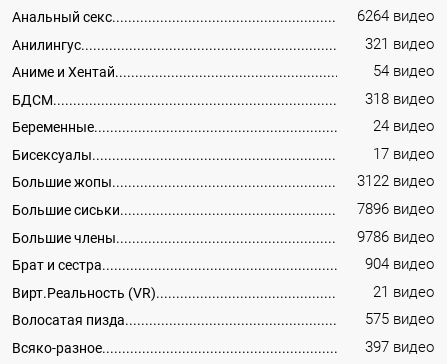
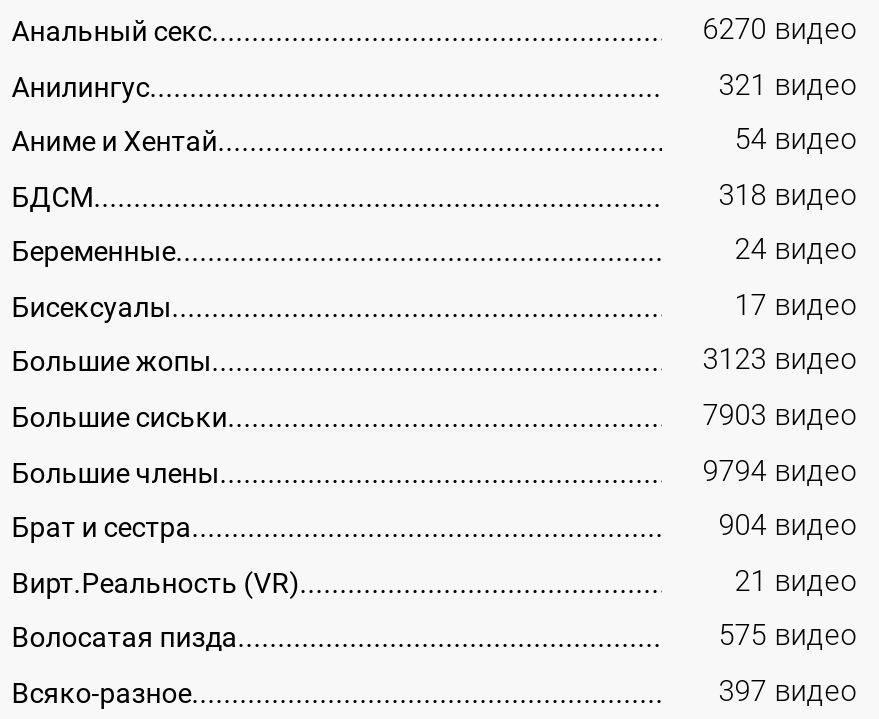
[357,8,434,25] 6264 видео -> [703,13,857,47] 6270 видео
[357,173,434,190] 3122 видео -> [703,344,857,378] 3123 видео
[357,201,434,218] 7896 видео -> [703,399,857,433] 7903 видео
[357,229,434,246] 9786 видео -> [703,454,857,488] 9794 видео

